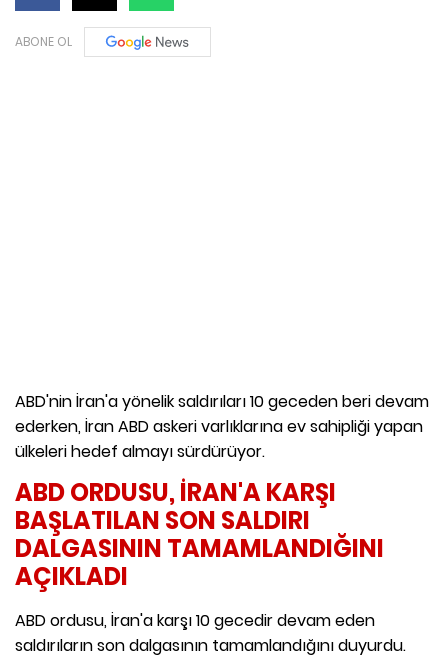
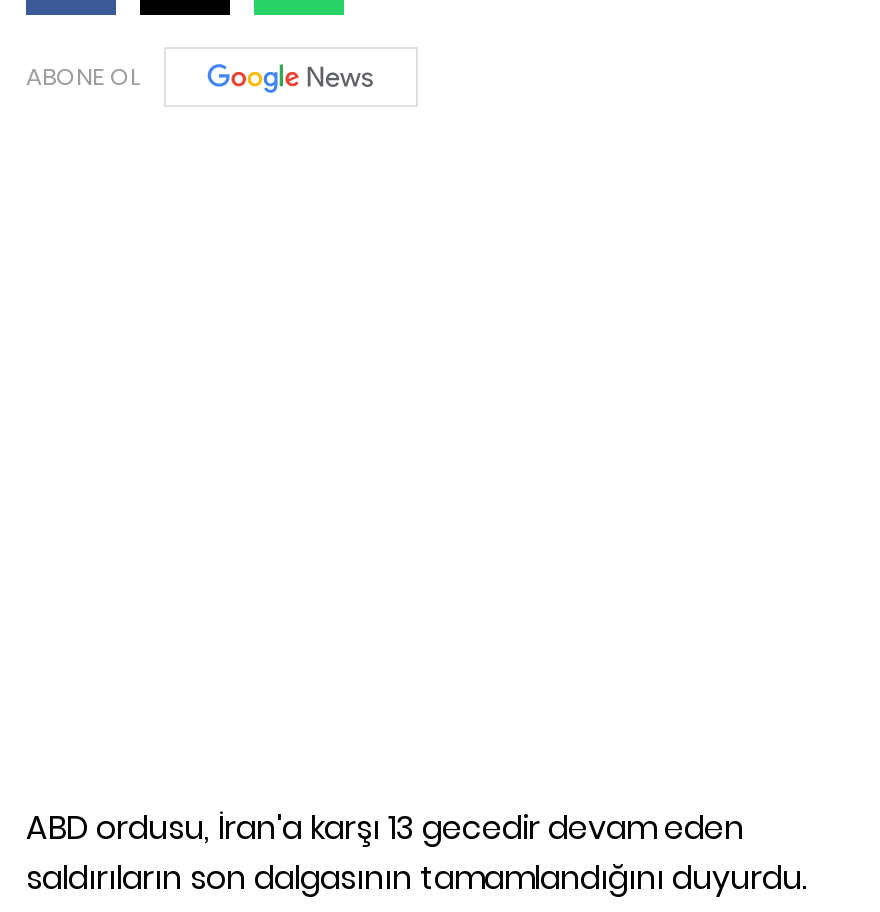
[15,390,429,632] ABD'nin İran'a yönelik saldırıları 10 geceden beri devam | ederken, İran ABD askeri varlıklarına ev sahipliği yapan | ülkeleri hedef almayı sürdürüyor. | ABD ORDUSU, İRAN'A KARŞI | BAŞLATILAN SON SALDIRI | DALGASININ TAMAMLANDIĞINI | AÇIKLADI | ABD ordusu, İran'a karşı 10 gecedir devam eden -> [26,806,744,852] ABD ordusu, İran'a karşı 13 gecedir devam eden

